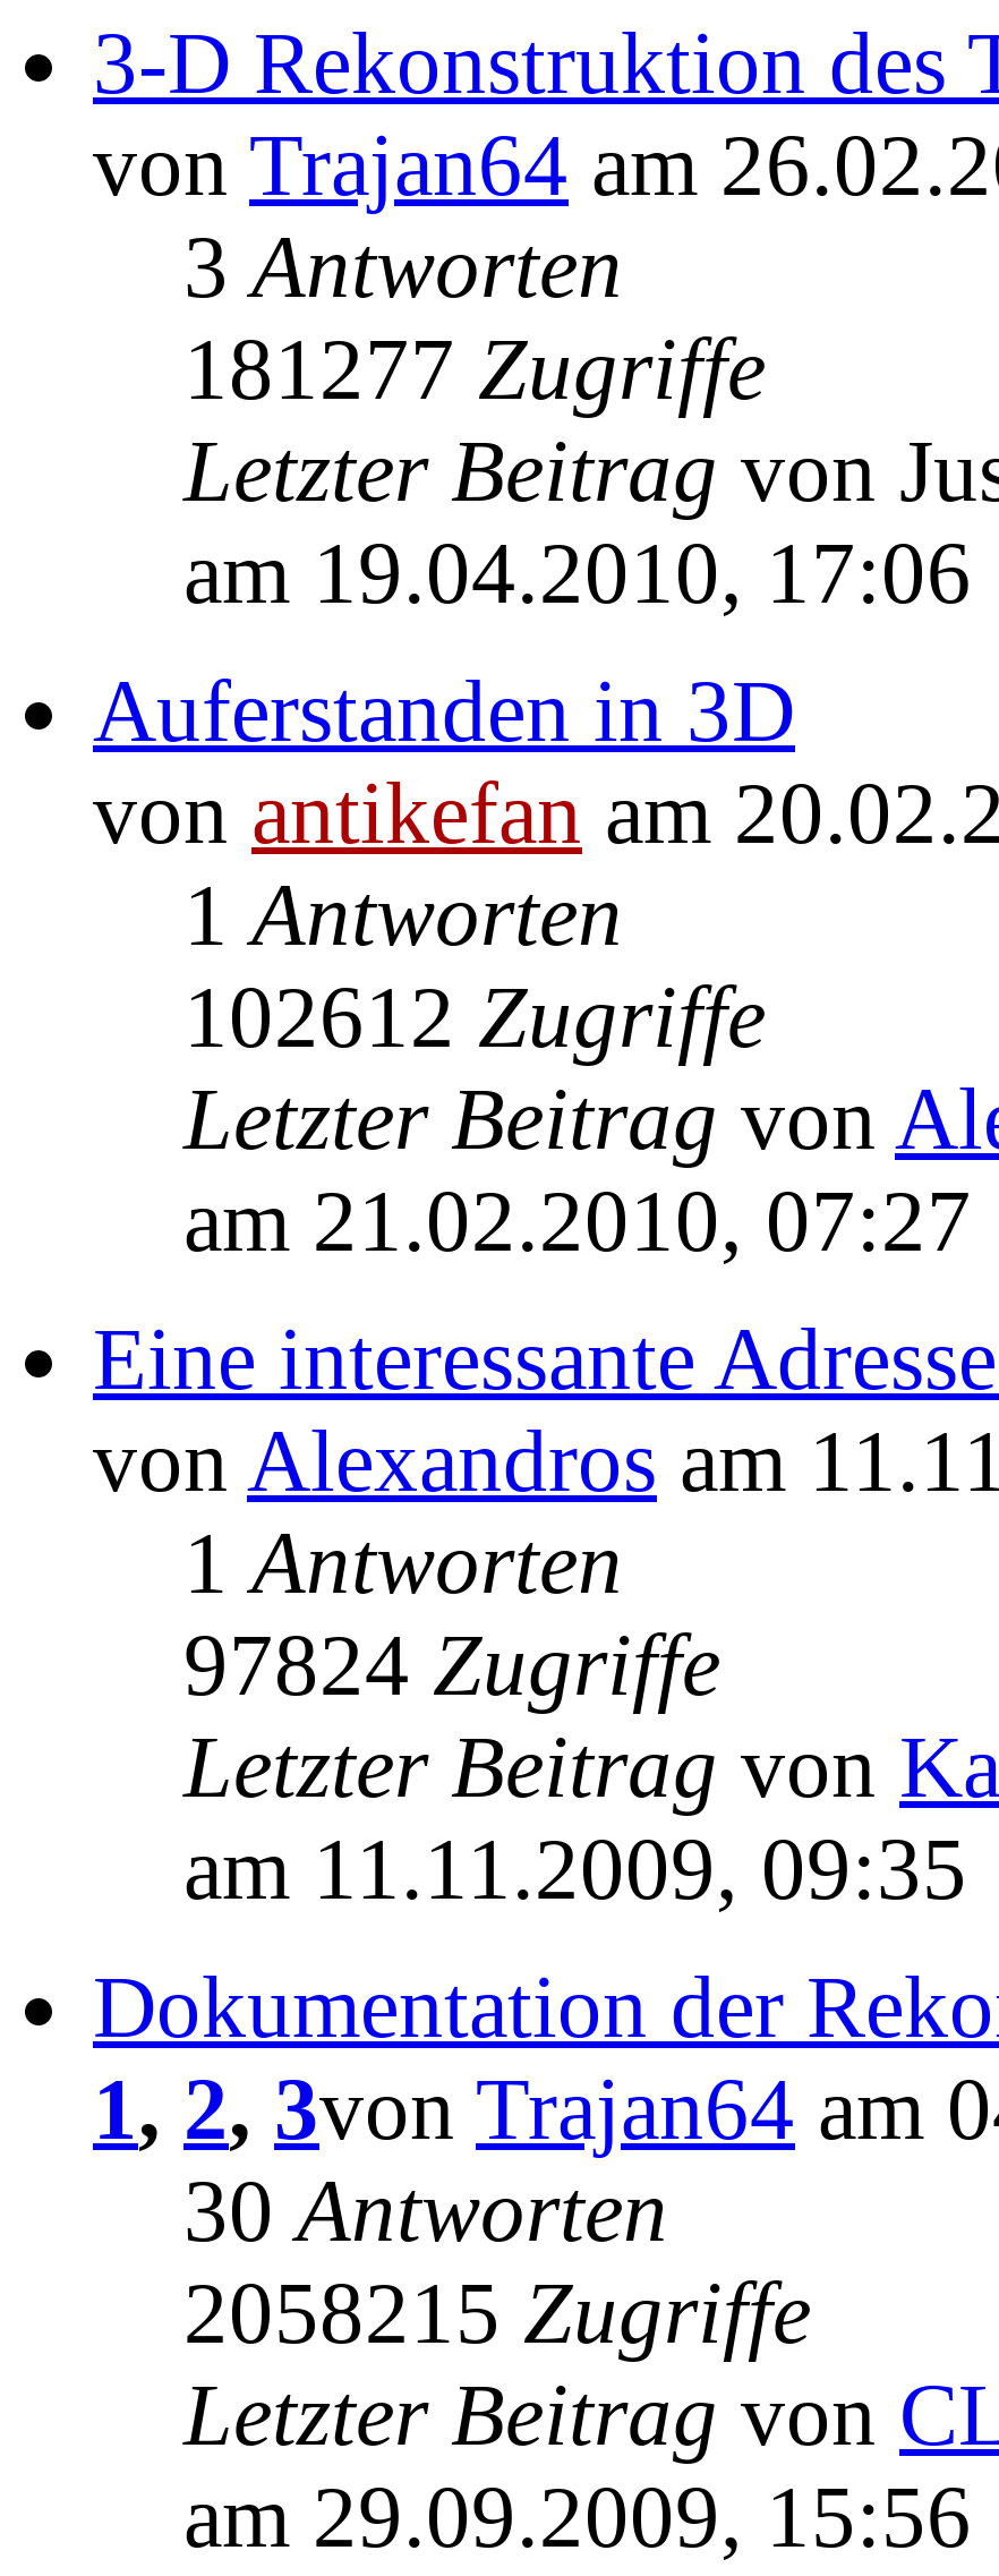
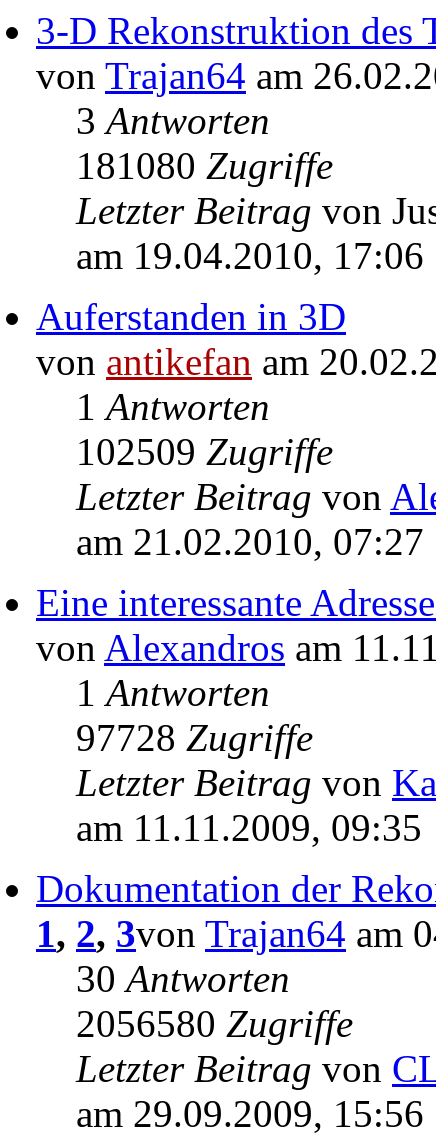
[183,319,766,417] 181277 Zugriffe -> [76,144,333,187] 181080 Zugriffe
[183,967,766,1065] 102612 Zugriffe -> [76,430,333,473] 102509 Zugriffe
[183,1615,720,1713] 97824 Zugriffe -> [76,716,313,759] 97728 Zugriffe
[183,2263,811,2361] 2058215 Zugriffe -> [76,1002,353,1045] 2056580 Zugriffe

